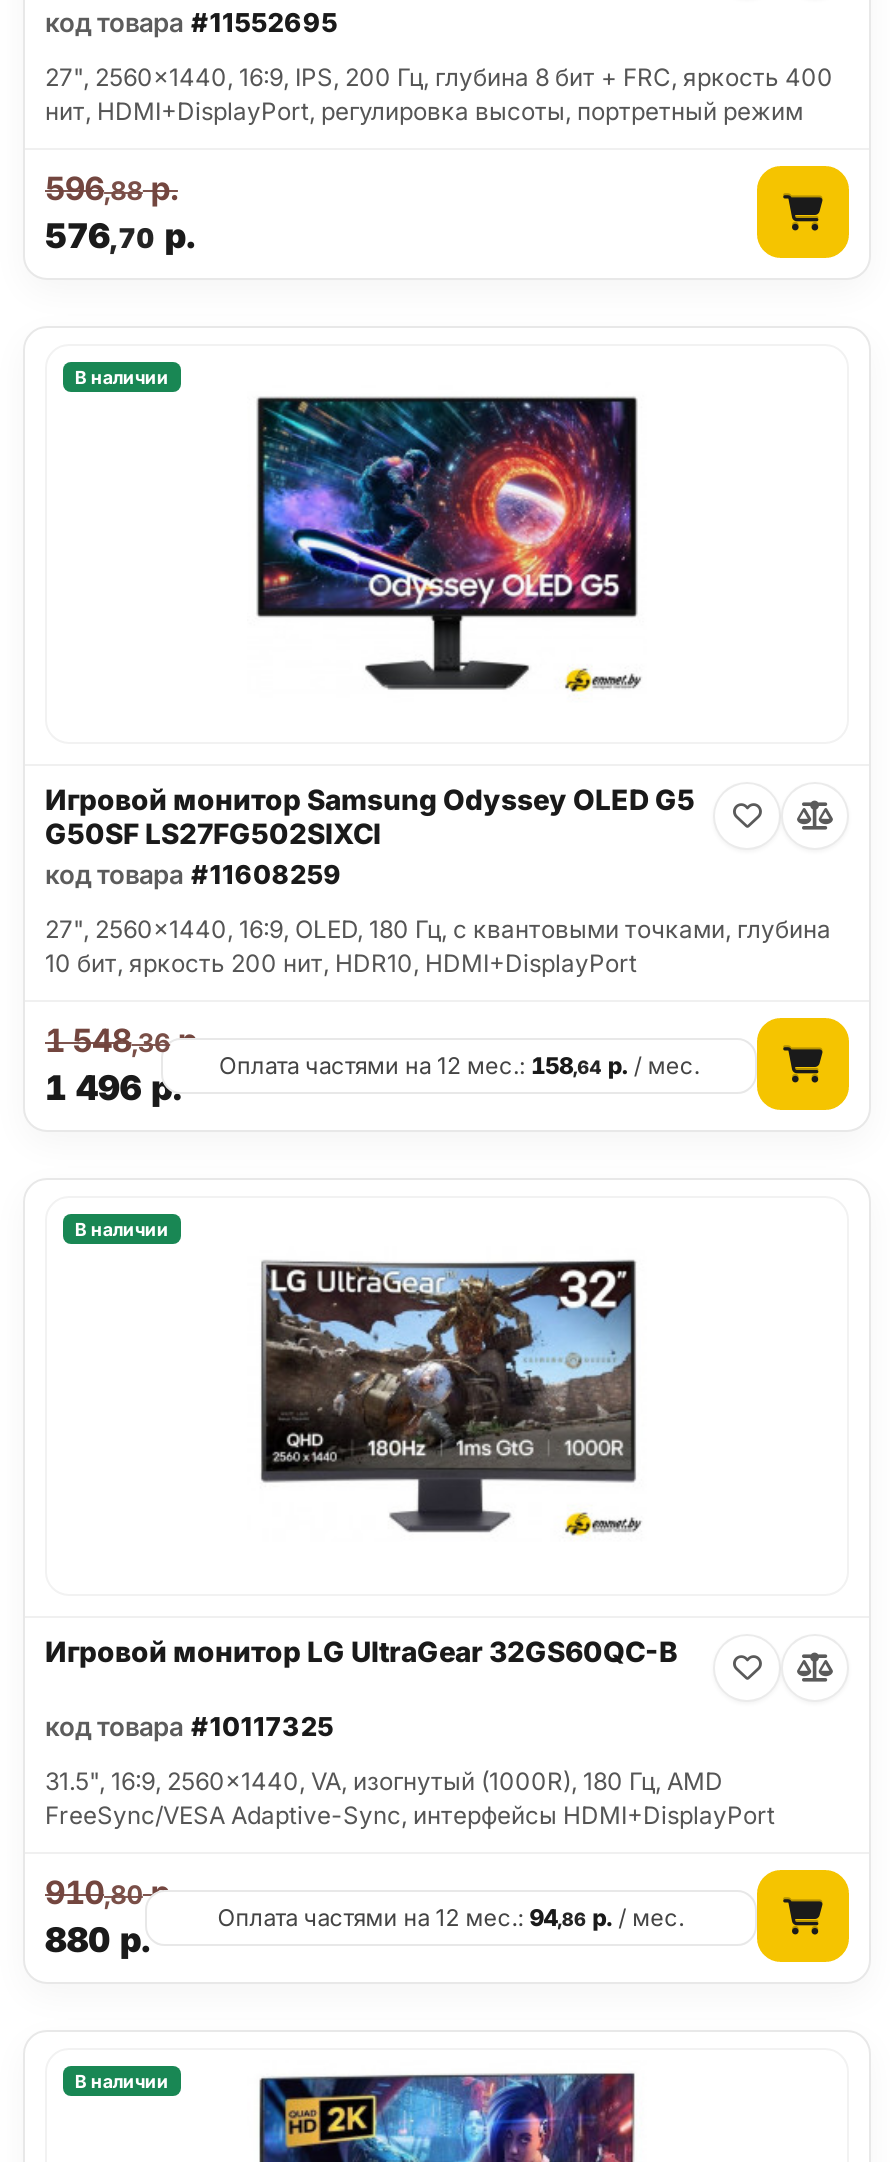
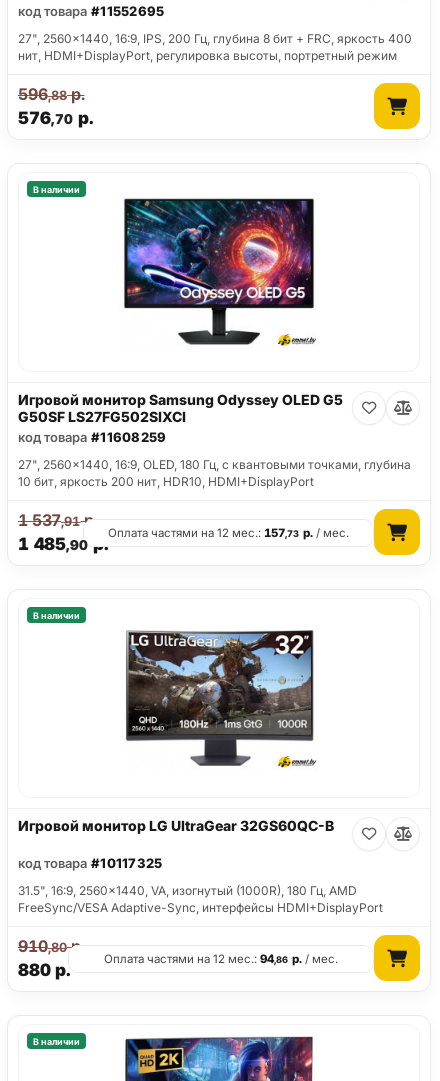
[45,1021,205,1061] 1 548,36 р. -> [18,510,98,530] 1 537,91 р.
[219,1053,700,1081] Оплата частями на 12 мес.: 158,64 р. / мес. -> [108,526,348,540] Оплата частями на 12 мес.: 157,73 р. / мес.
[45,1069,182,1109] 1 496 р. -> [18,534,109,554] 1 485,90 р.

